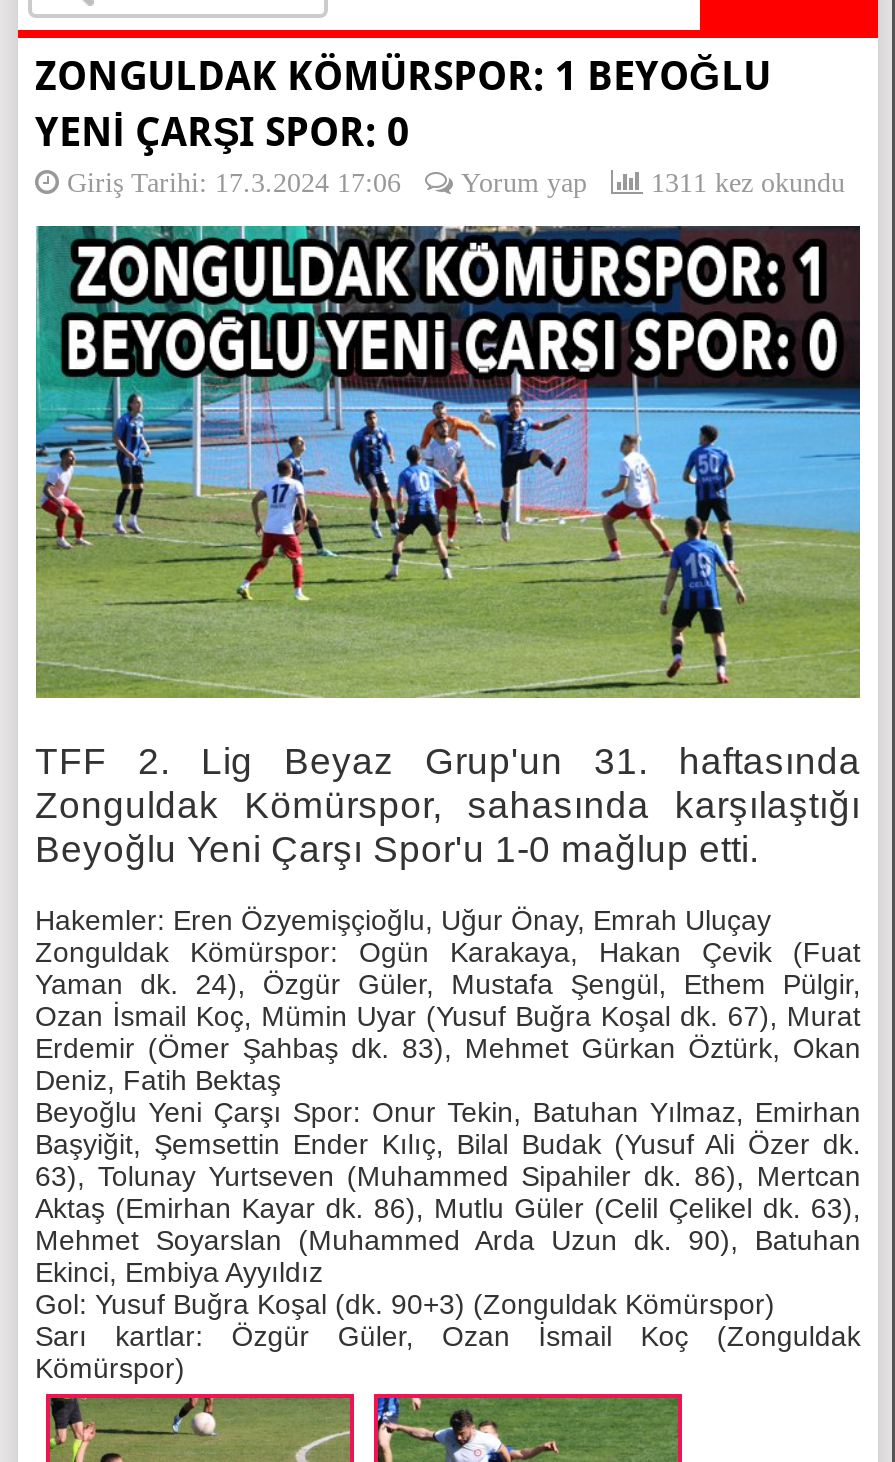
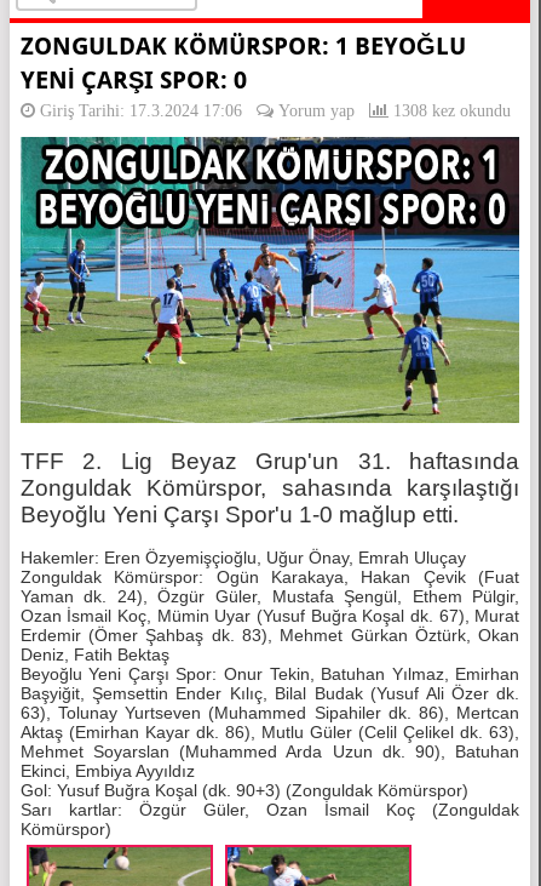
[461,168,845,196] Yorum yap 1311 kez okundu -> [278,102,510,119] Yorum yap 1308 kez okundu

